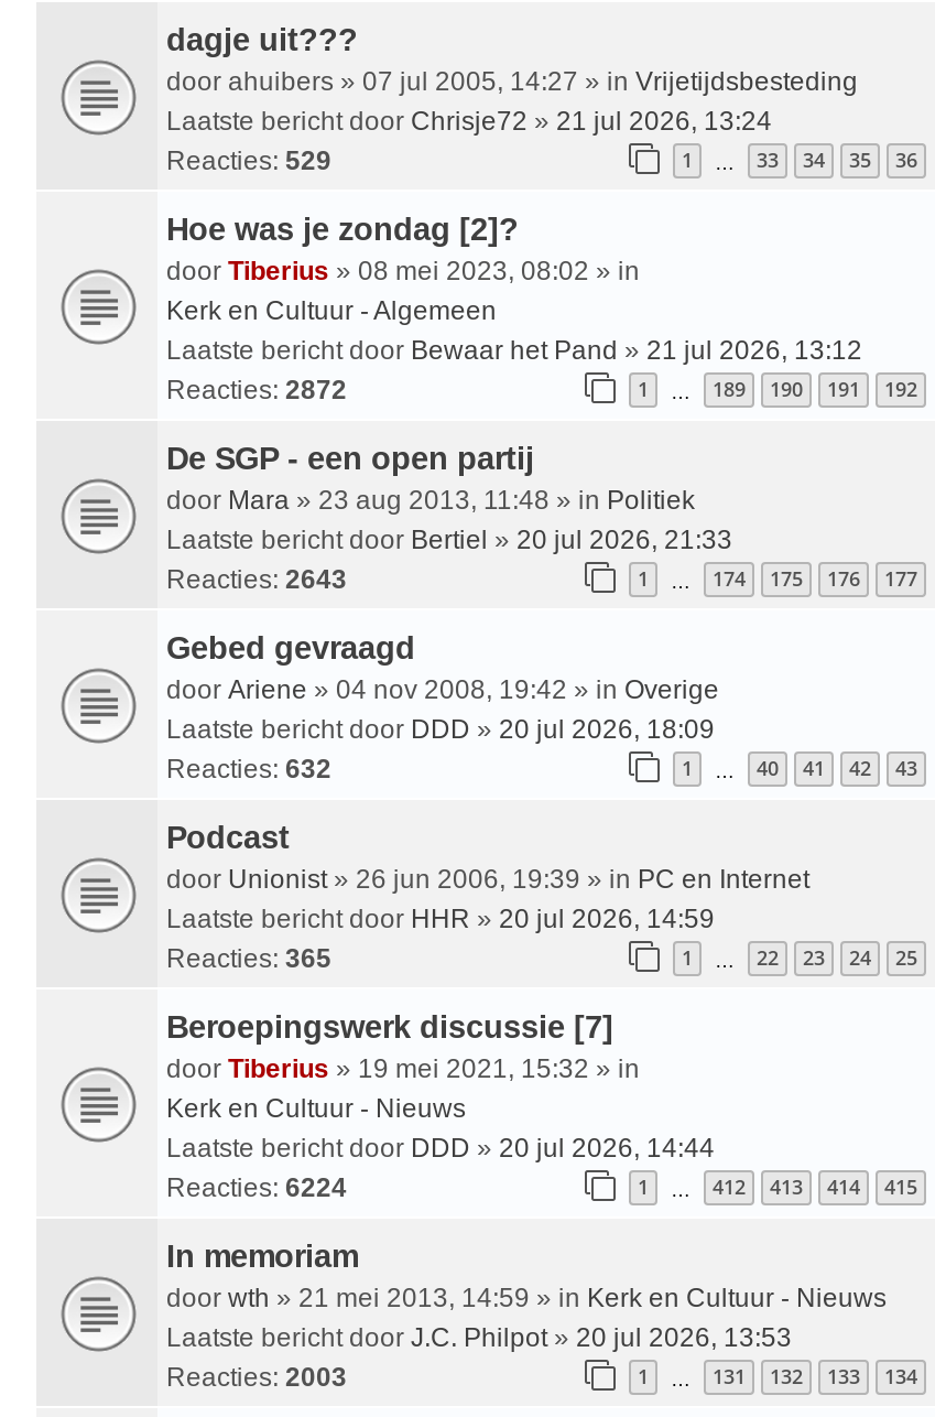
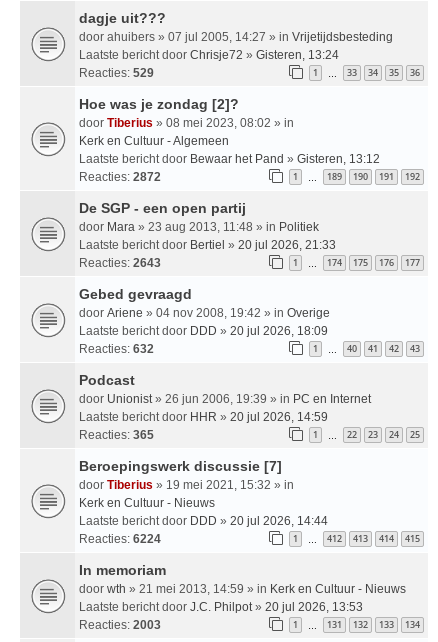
[166,105,772,136] Laatste bericht door Chrisje72» 21 jul 2026, 13:24 -> [79,48,339,62] Laatste bericht door Chrisje72» Gisteren, 13:24
[166,334,862,365] Laatste bericht door Bewaar het Pand» 21 jul 2026, 13:12 -> [79,152,380,166] Laatste bericht door Bewaar het Pand» Gisteren, 13:12

